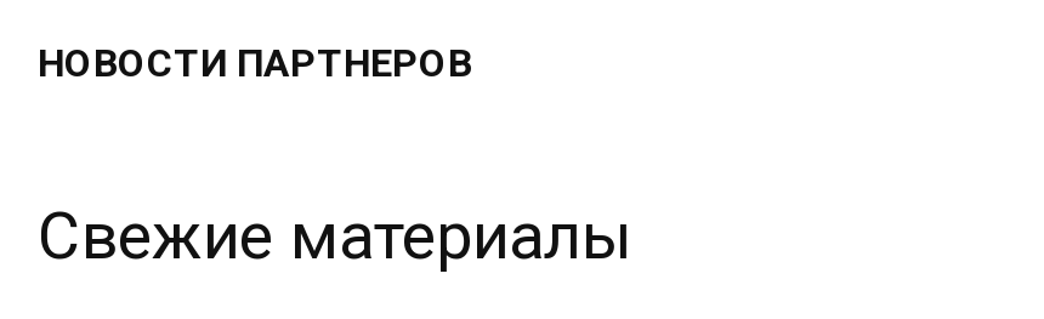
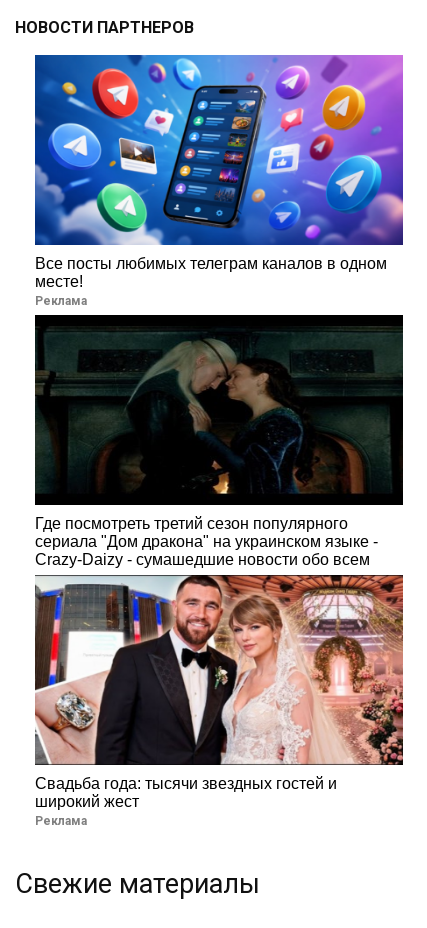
none -> [34,54,404,307] [image] | Все посты любимых телеграм каналов в одном | месте! | Реклама
none -> [34,314,404,567] [image] | Где посмотреть третий сезон популярного | сериала "Дом дракона" на украинском языке - | Crazy-Daizy - сумашедшие новости обо всем
none -> [34,574,404,827] [image] | Свадьба года: тысячи звездных гостей и | широкий жест | Реклама

